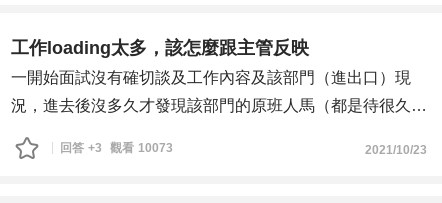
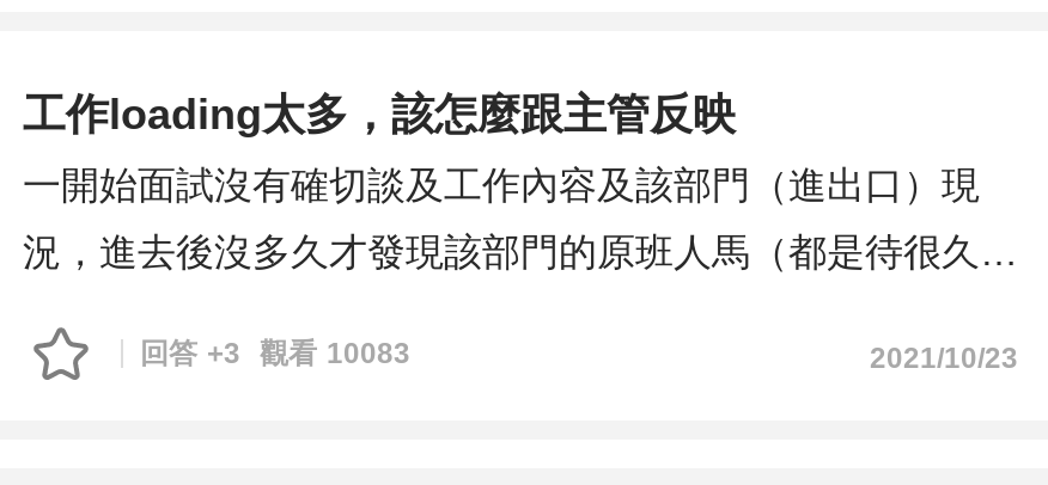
[60,141,173,155] 回答 +3 觀看 10073 -> [140,336,410,370] 回答 +3 觀看 10083

